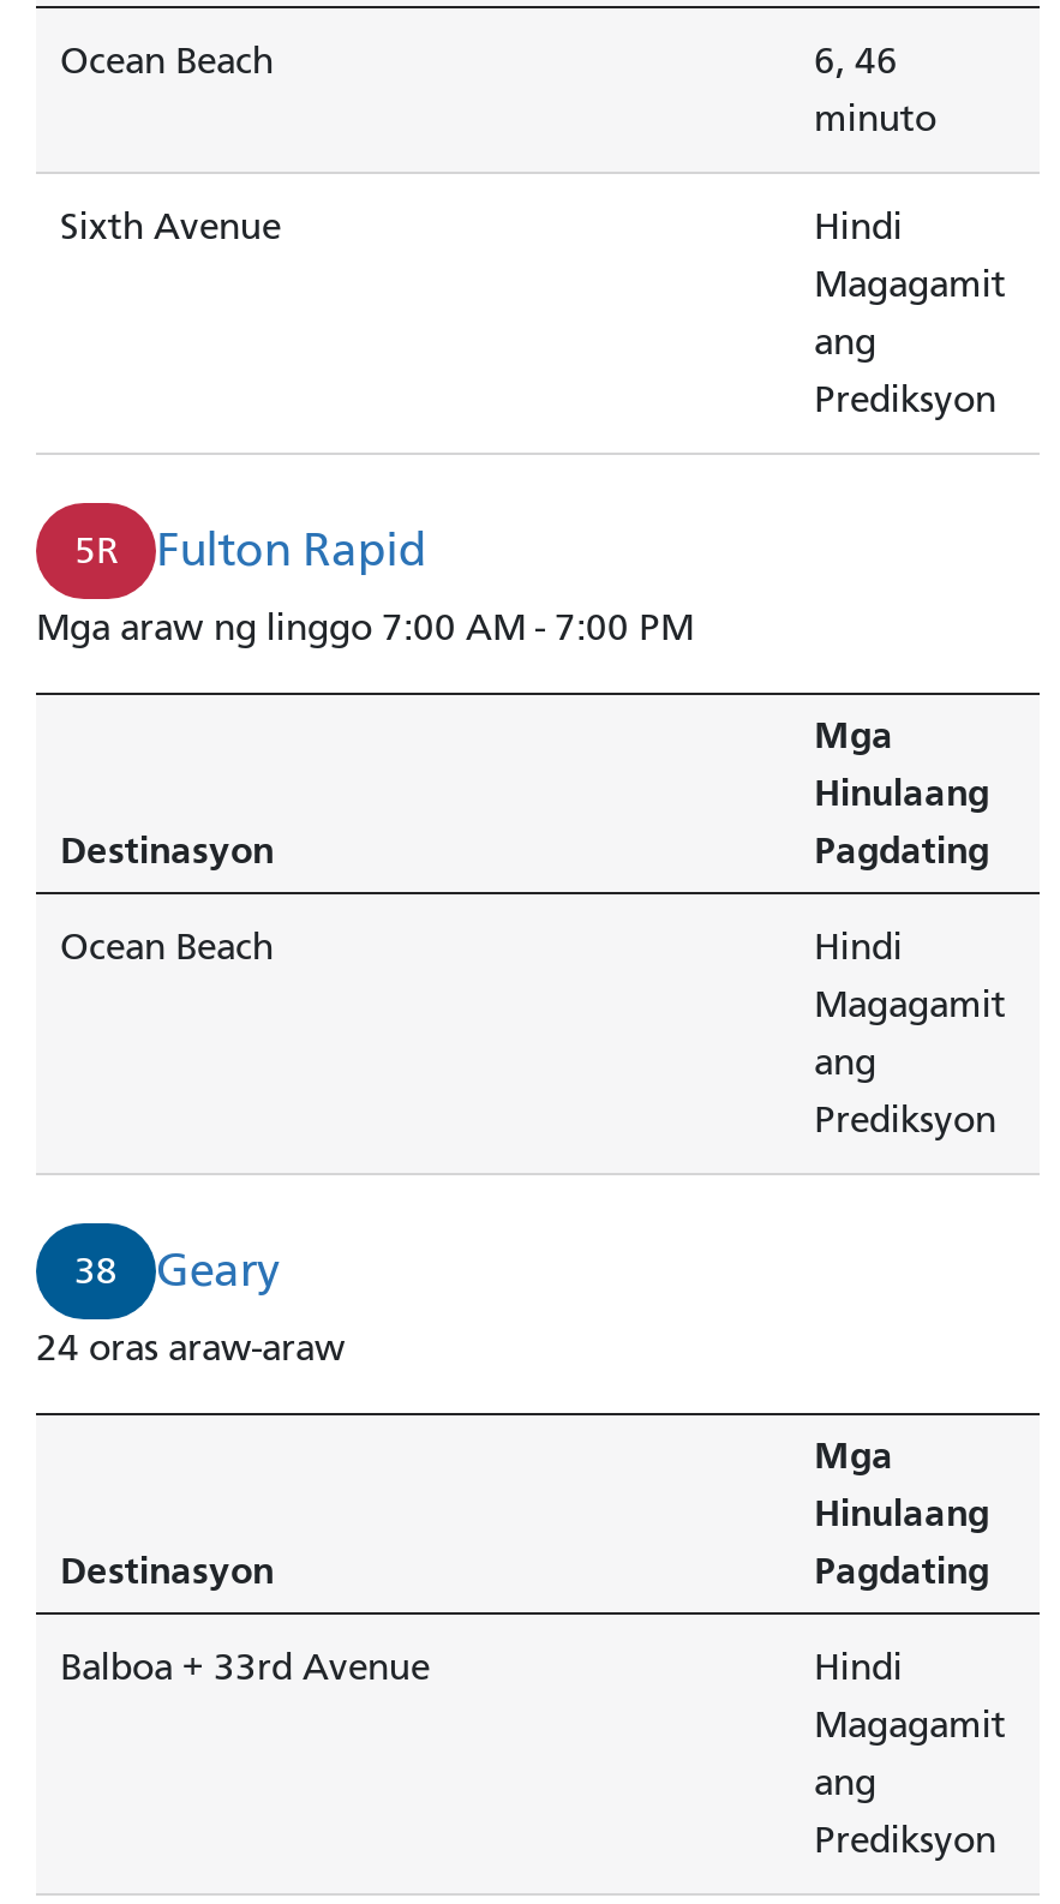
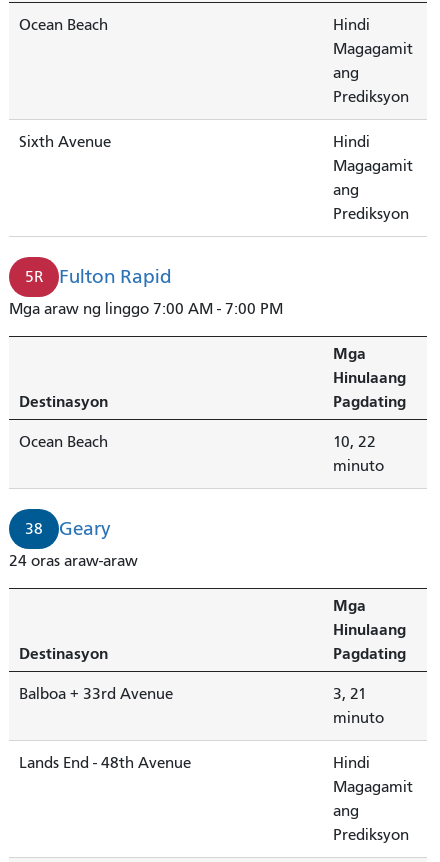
[814,39,936,139] 6, 46 | minuto -> [333,16,413,106] Hindi | Magagamit | ang | Prediksyon
[814,925,1006,1141] Hindi | Magagamit | ang | Prediksyon -> [333,433,384,475] 10, 22 | minuto
none -> [19,685,384,772] 3, 21 | minuto | Lands End - 48th Avenue

